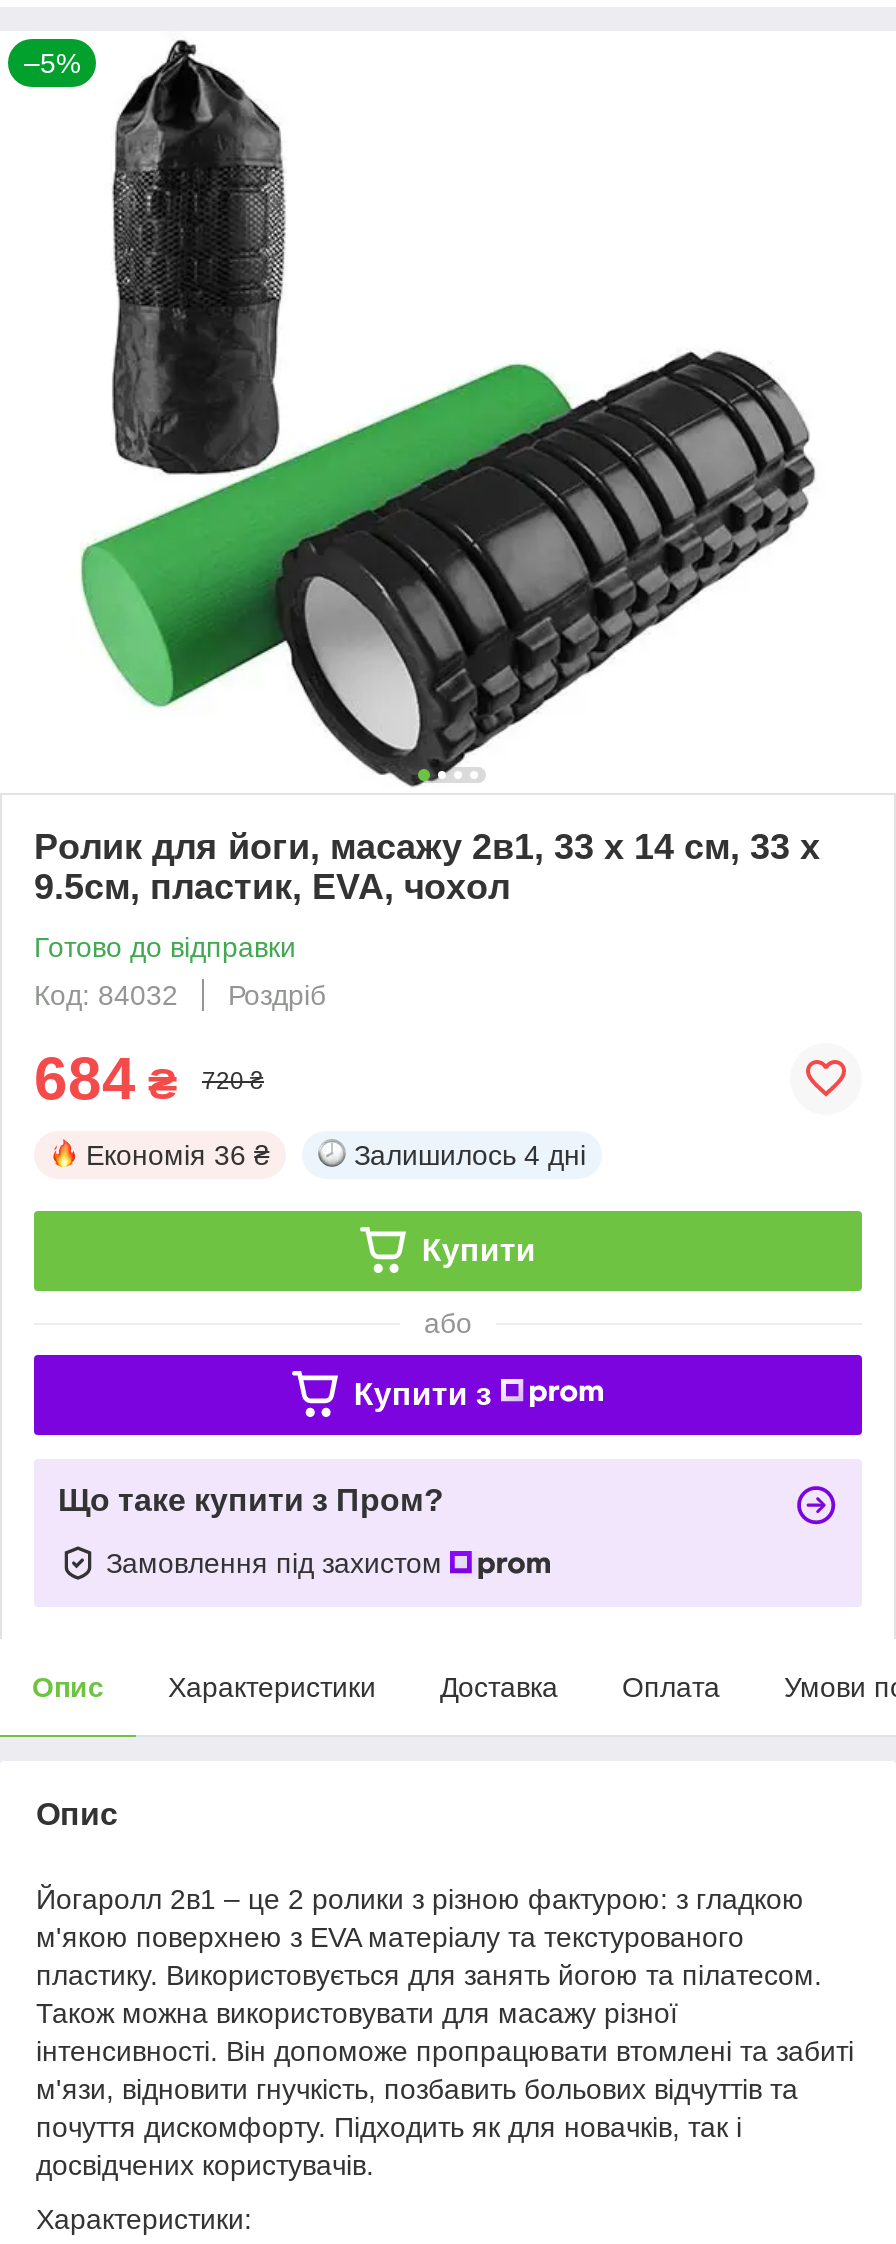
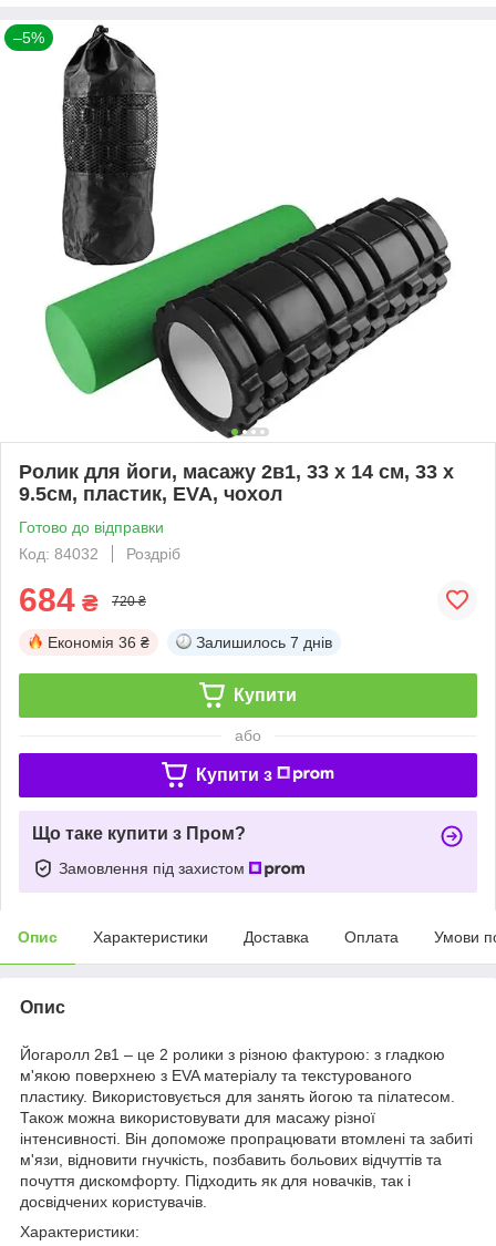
[354,1139,586,1171] Залишилось 4 дні -> [196,633,332,651] Залишилось 7 днів

